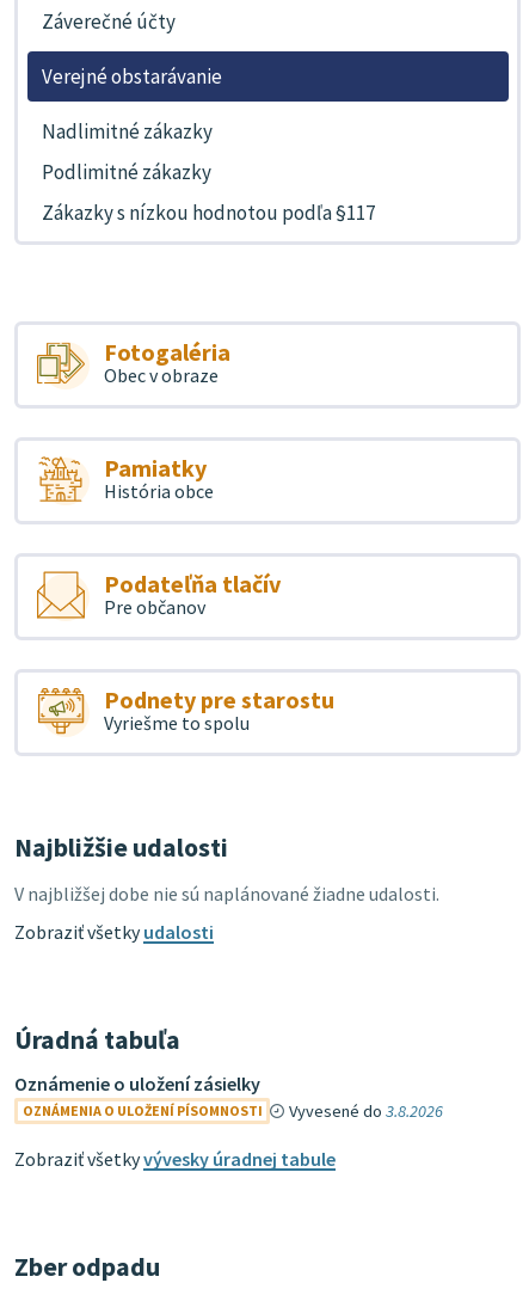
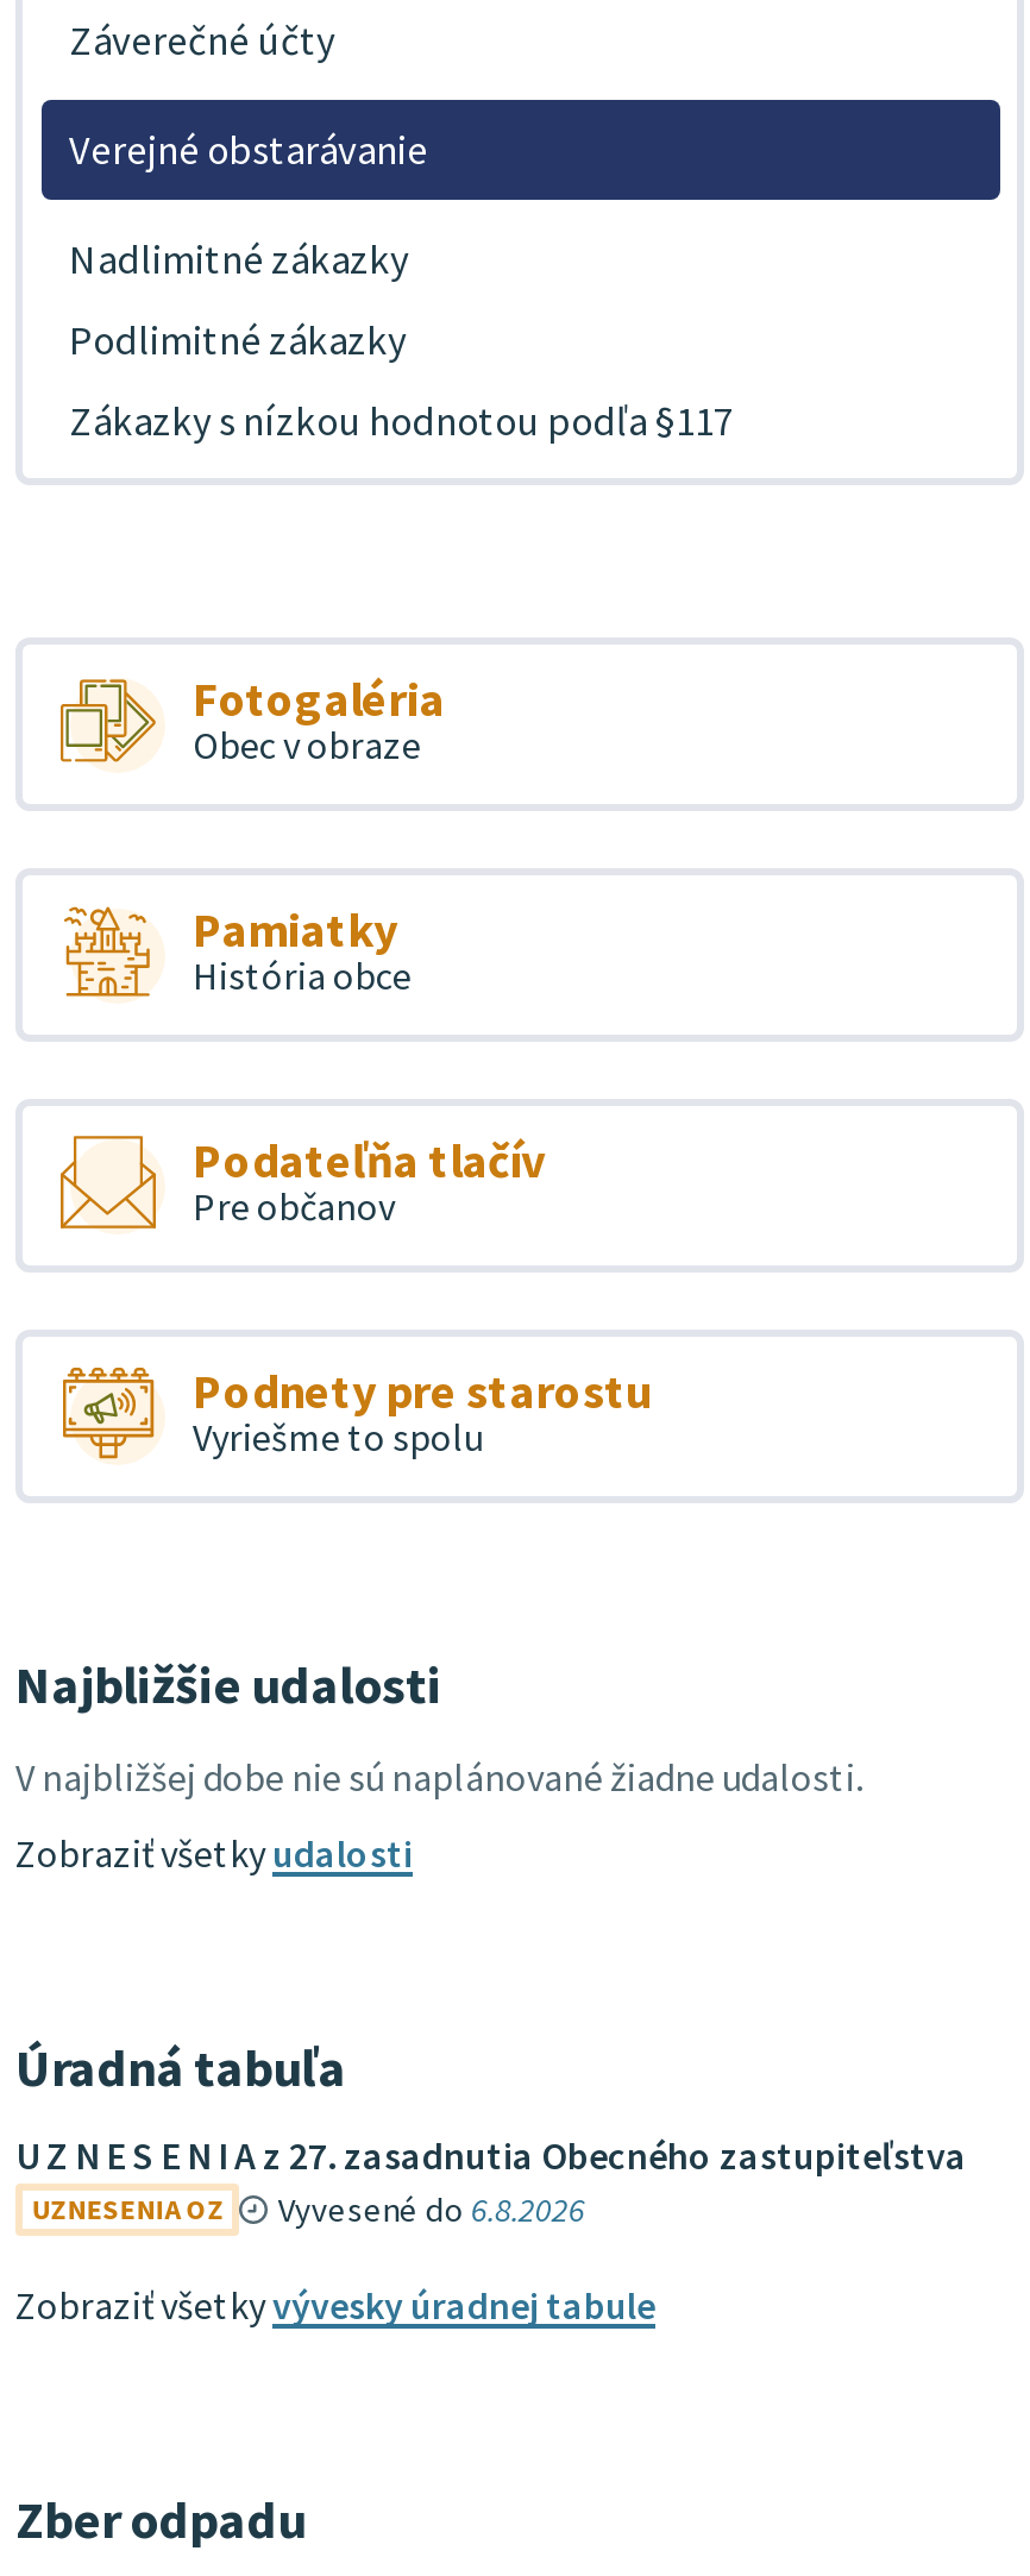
[14,1072,444,1122] Oznámenie o uložení zásielky | OZNÁMENIA O ULOŽENÍ PÍSOMNOSTI | Vyvesené do 3.8.2026 -> [15,2131,967,2231] U Z N E S E N I A z 27. zasadnutia Obecného zastupiteľstva | UZNESENIA OZ | Vyvesené do 6.8.2026

